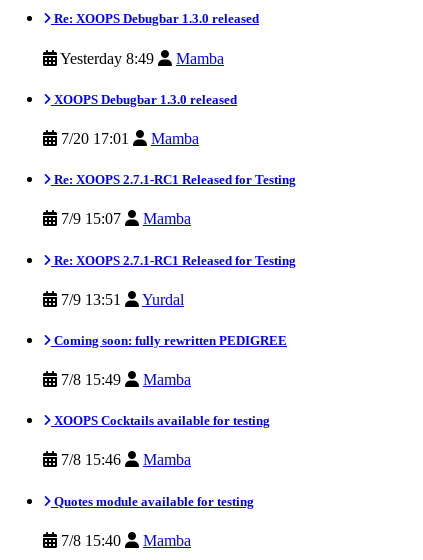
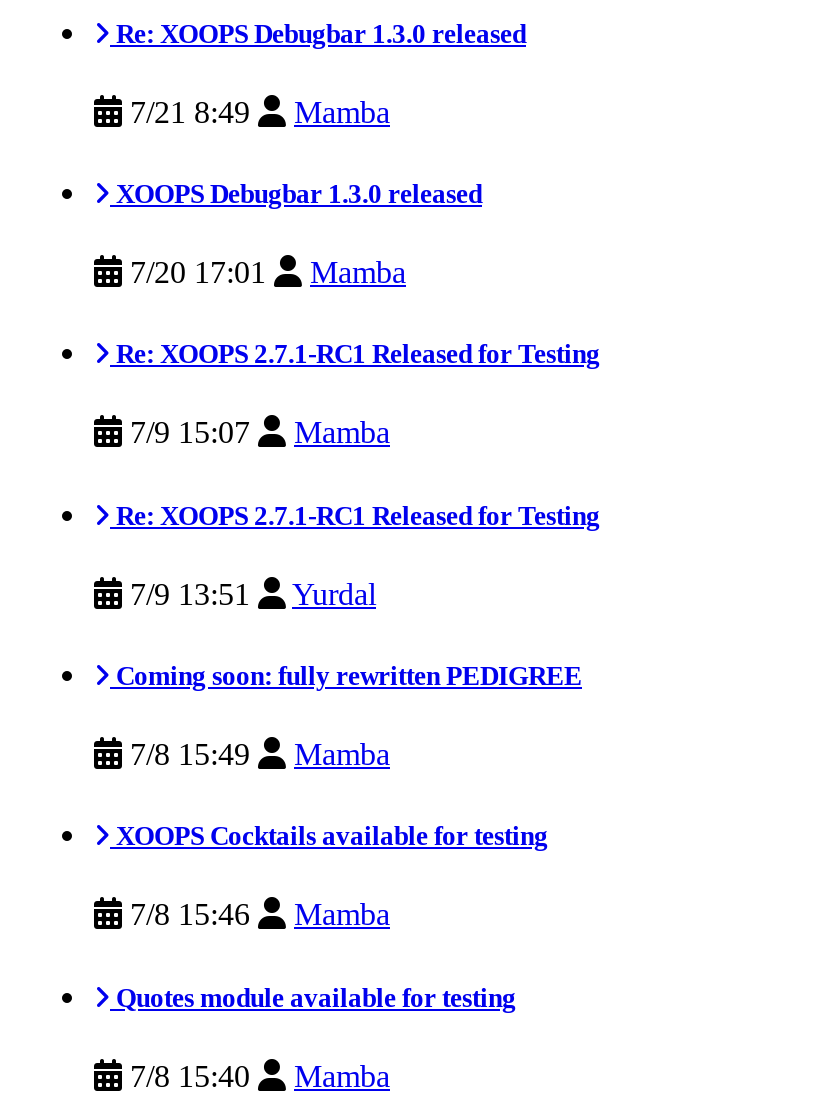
[57,50,224,67] Yesterday 8:49 Mamba -> [122,94,390,128] 7/21 8:49 Mamba

